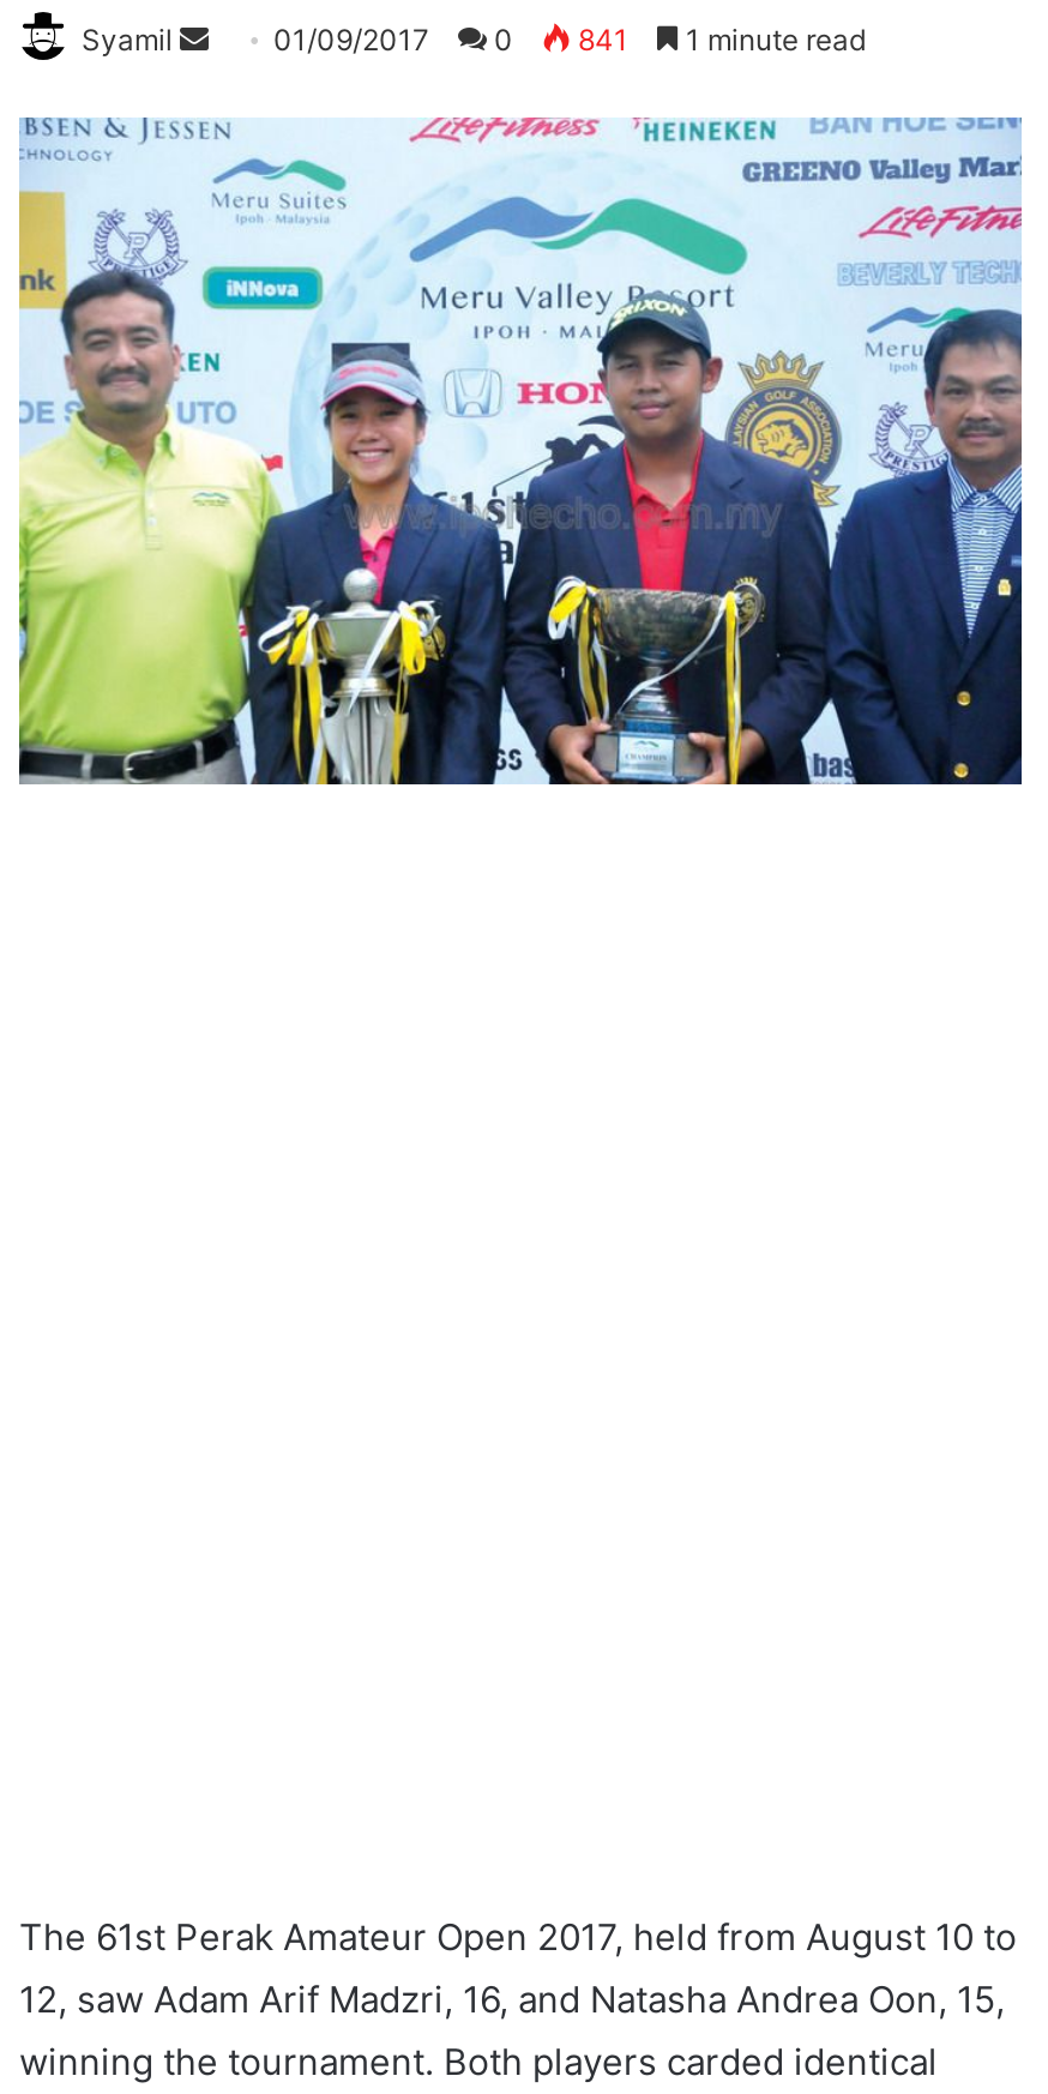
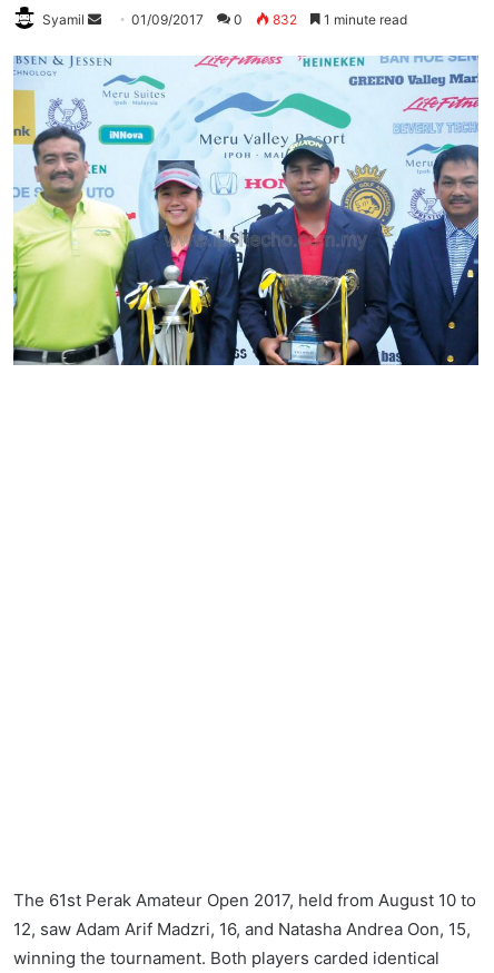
[571,21,628,57] 841 -> [269,11,297,28] 832

